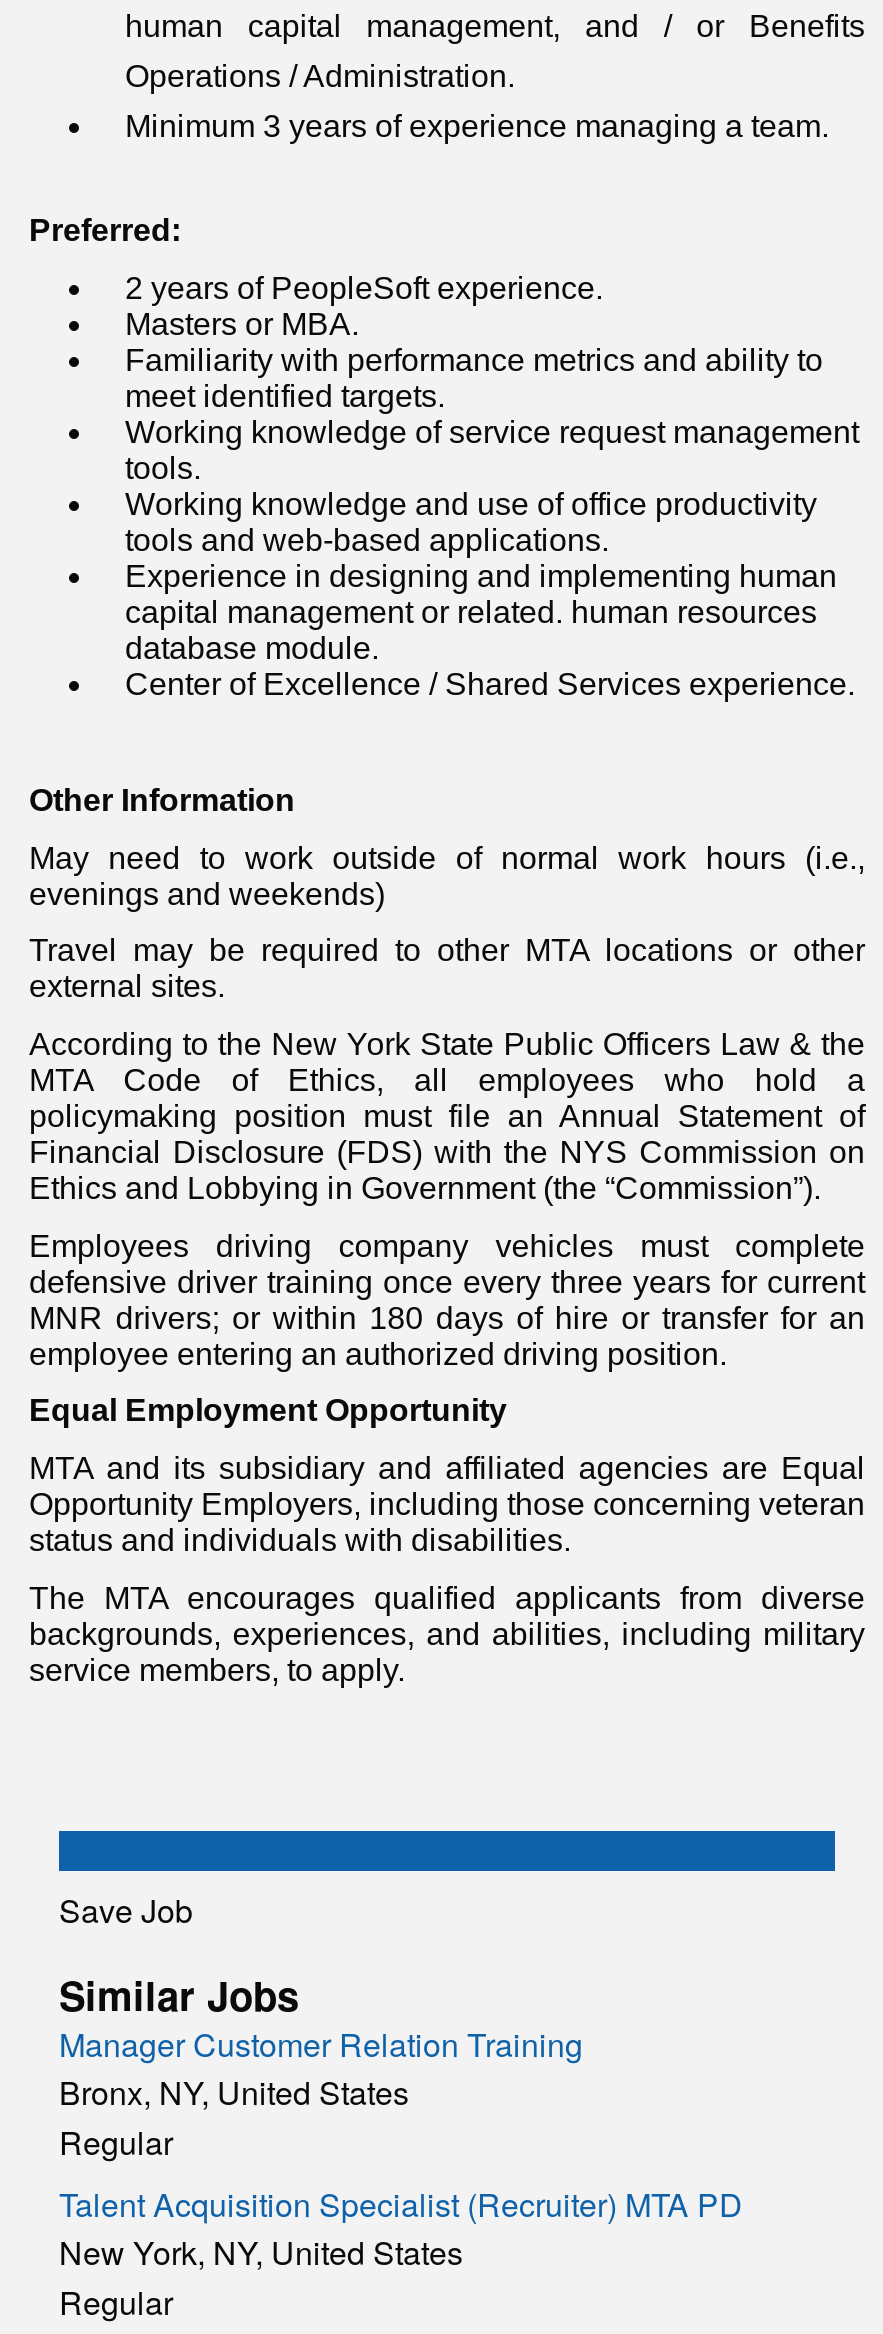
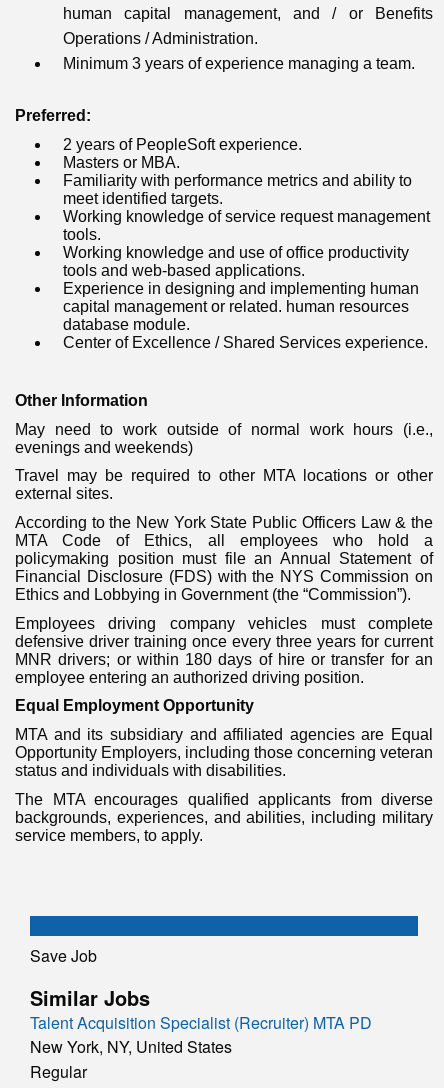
[59,2021,583,2165] Manager Customer Relation Training | Bronx, NY, United States | Regular -> none

